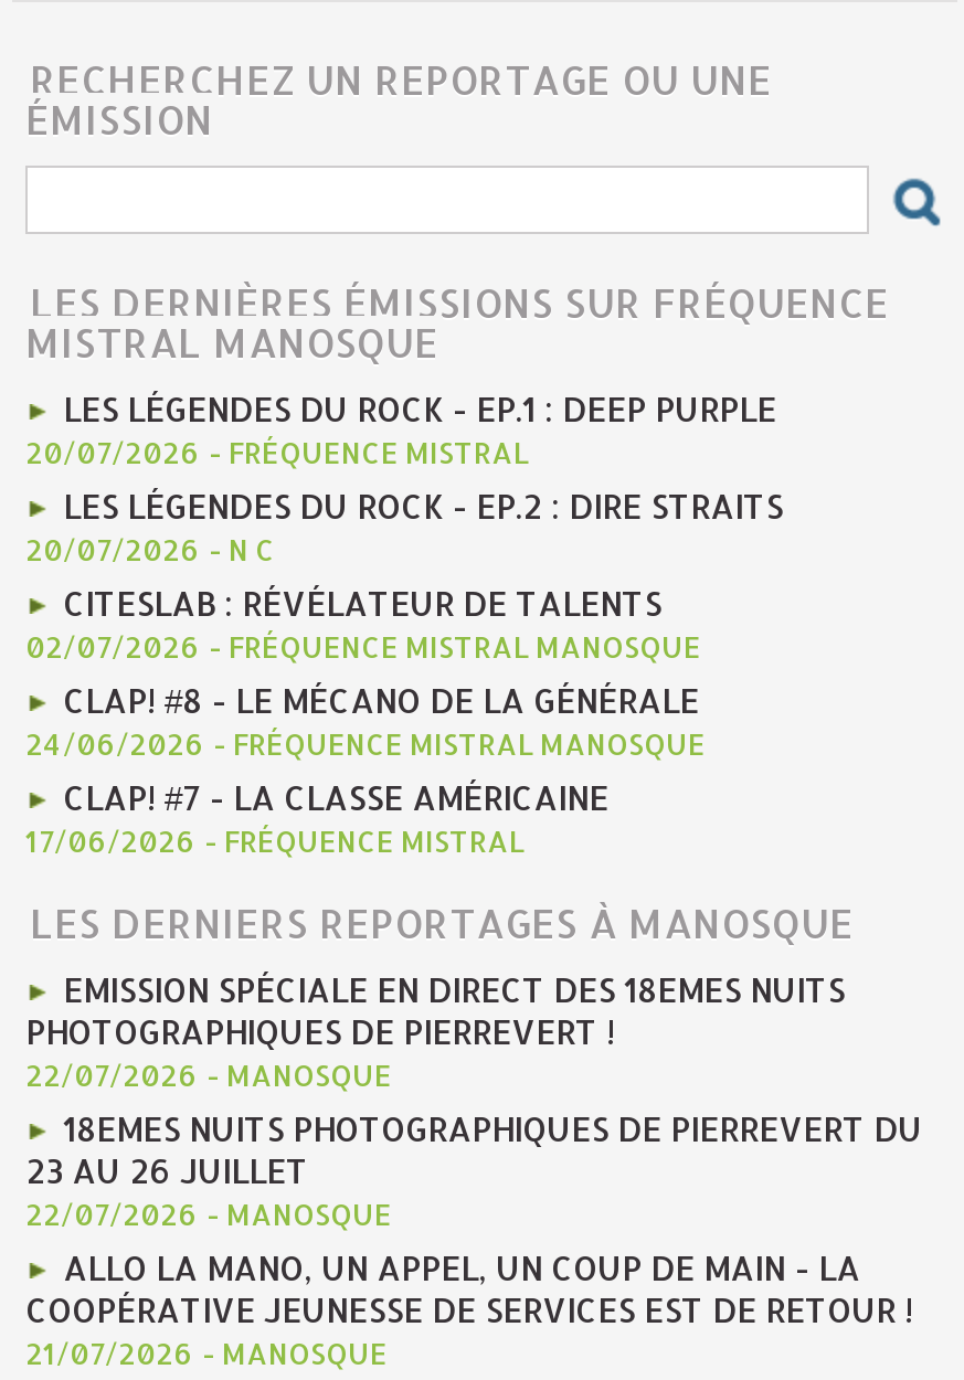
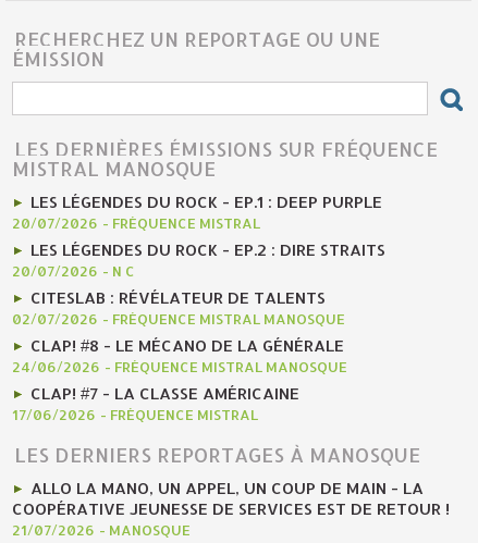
[25,969,922,1232] EMISSION SPÉCIALE EN DIRECT DES 18EMES NUITS | PHOTOGRAPHIQUES DE PIERREVERT ! | 22/07/2026 - MANOSQUE | 18EMES NUITS PHOTOGRAPHIQUES DE PIERREVERT DU | 23 AU 26 JUILLET | 22/07/2026 - MANOSQUE -> none

